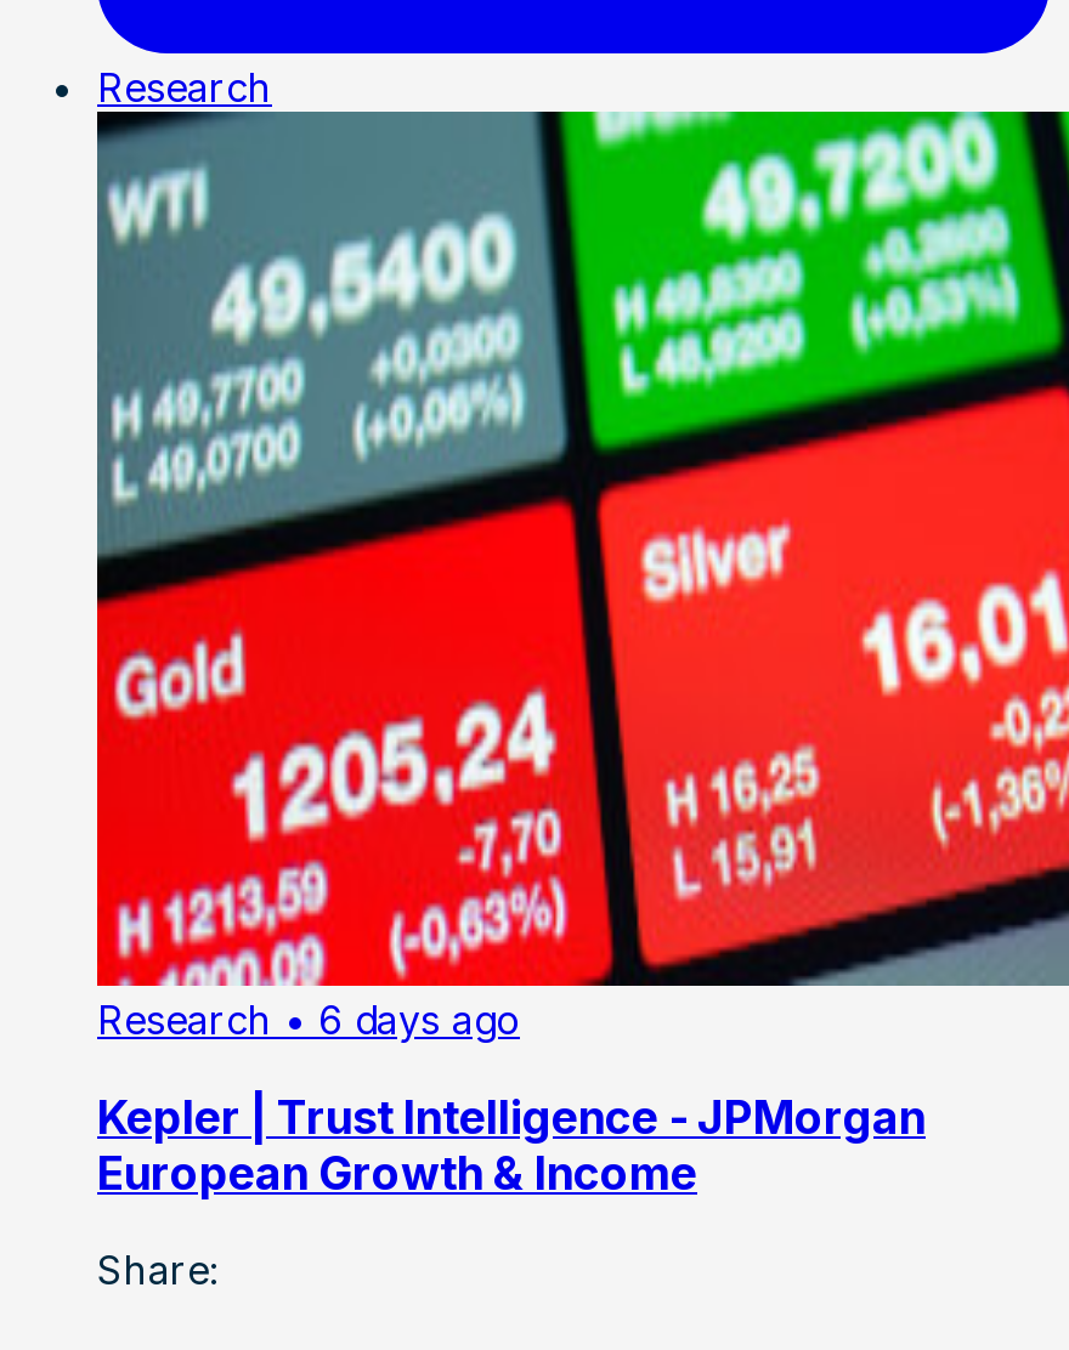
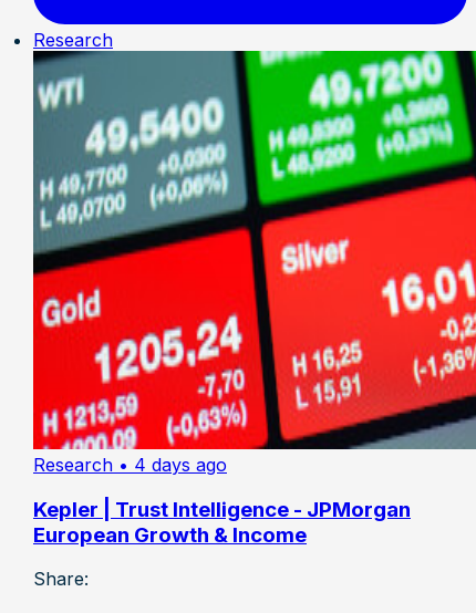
[97,996,520,1044] Research • 6 days ago -> [33,454,227,476] Research • 4 days ago

